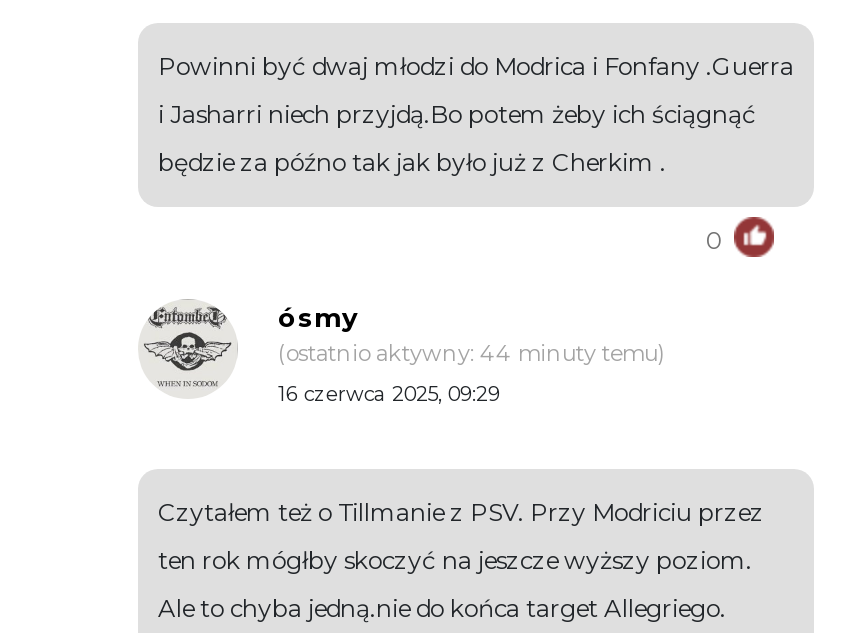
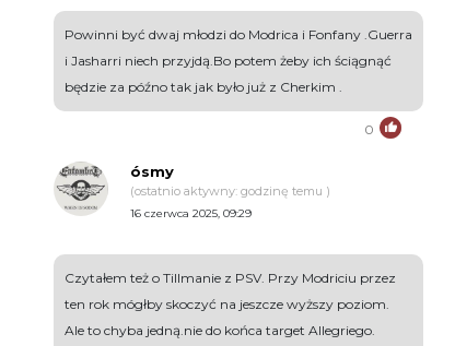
[278,340,666,368] (ostatnio aktywny: 44 minuty temu) -> [130,184,330,199] (ostatnio aktywny: godzinę temu )

